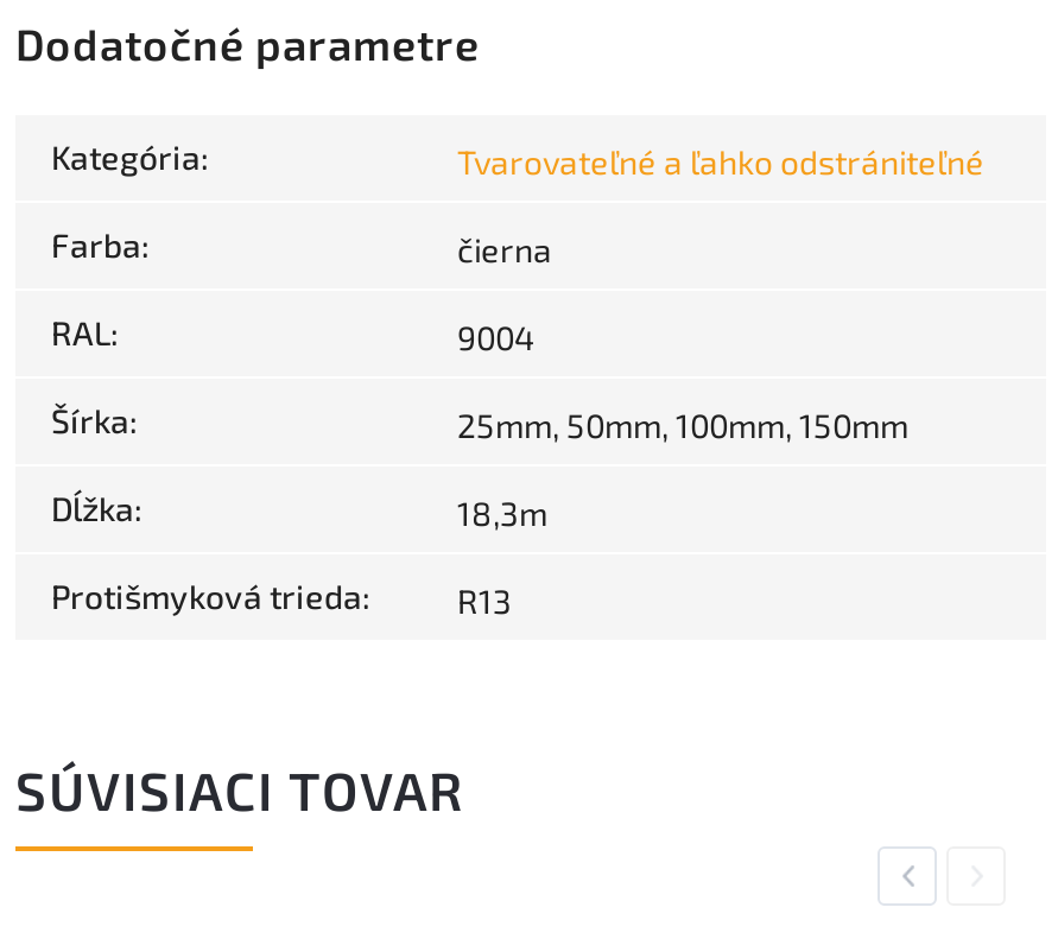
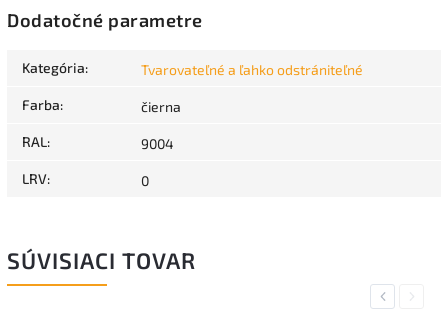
[51,401,908,621] Šírka: | 25mm, 50mm, 100mm, 150mm | Dĺžka: | 18,3m | Protišmyková trieda: | R13 -> [22,170,149,189] LRV: | 0

